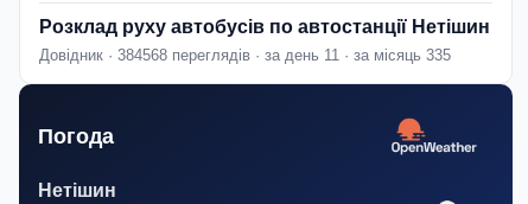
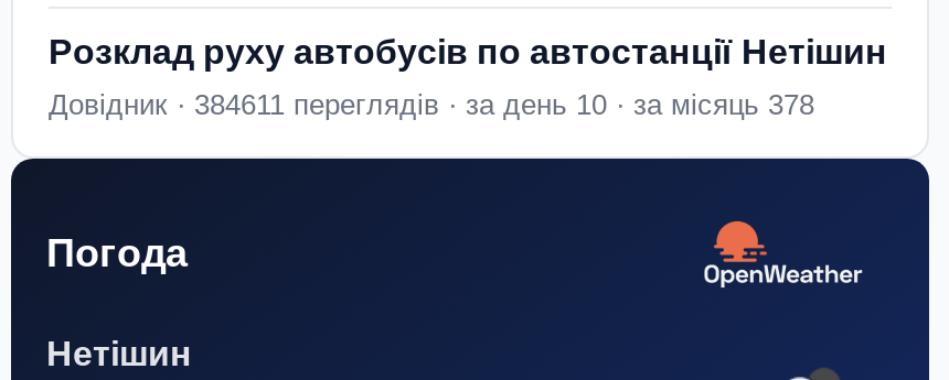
[39,46,451,64] Довідник · 384568 переглядів · за день 11 · за місяць 335 -> [49,87,814,120] Довідник · 384611 переглядів · за день 10 · за місяць 378

